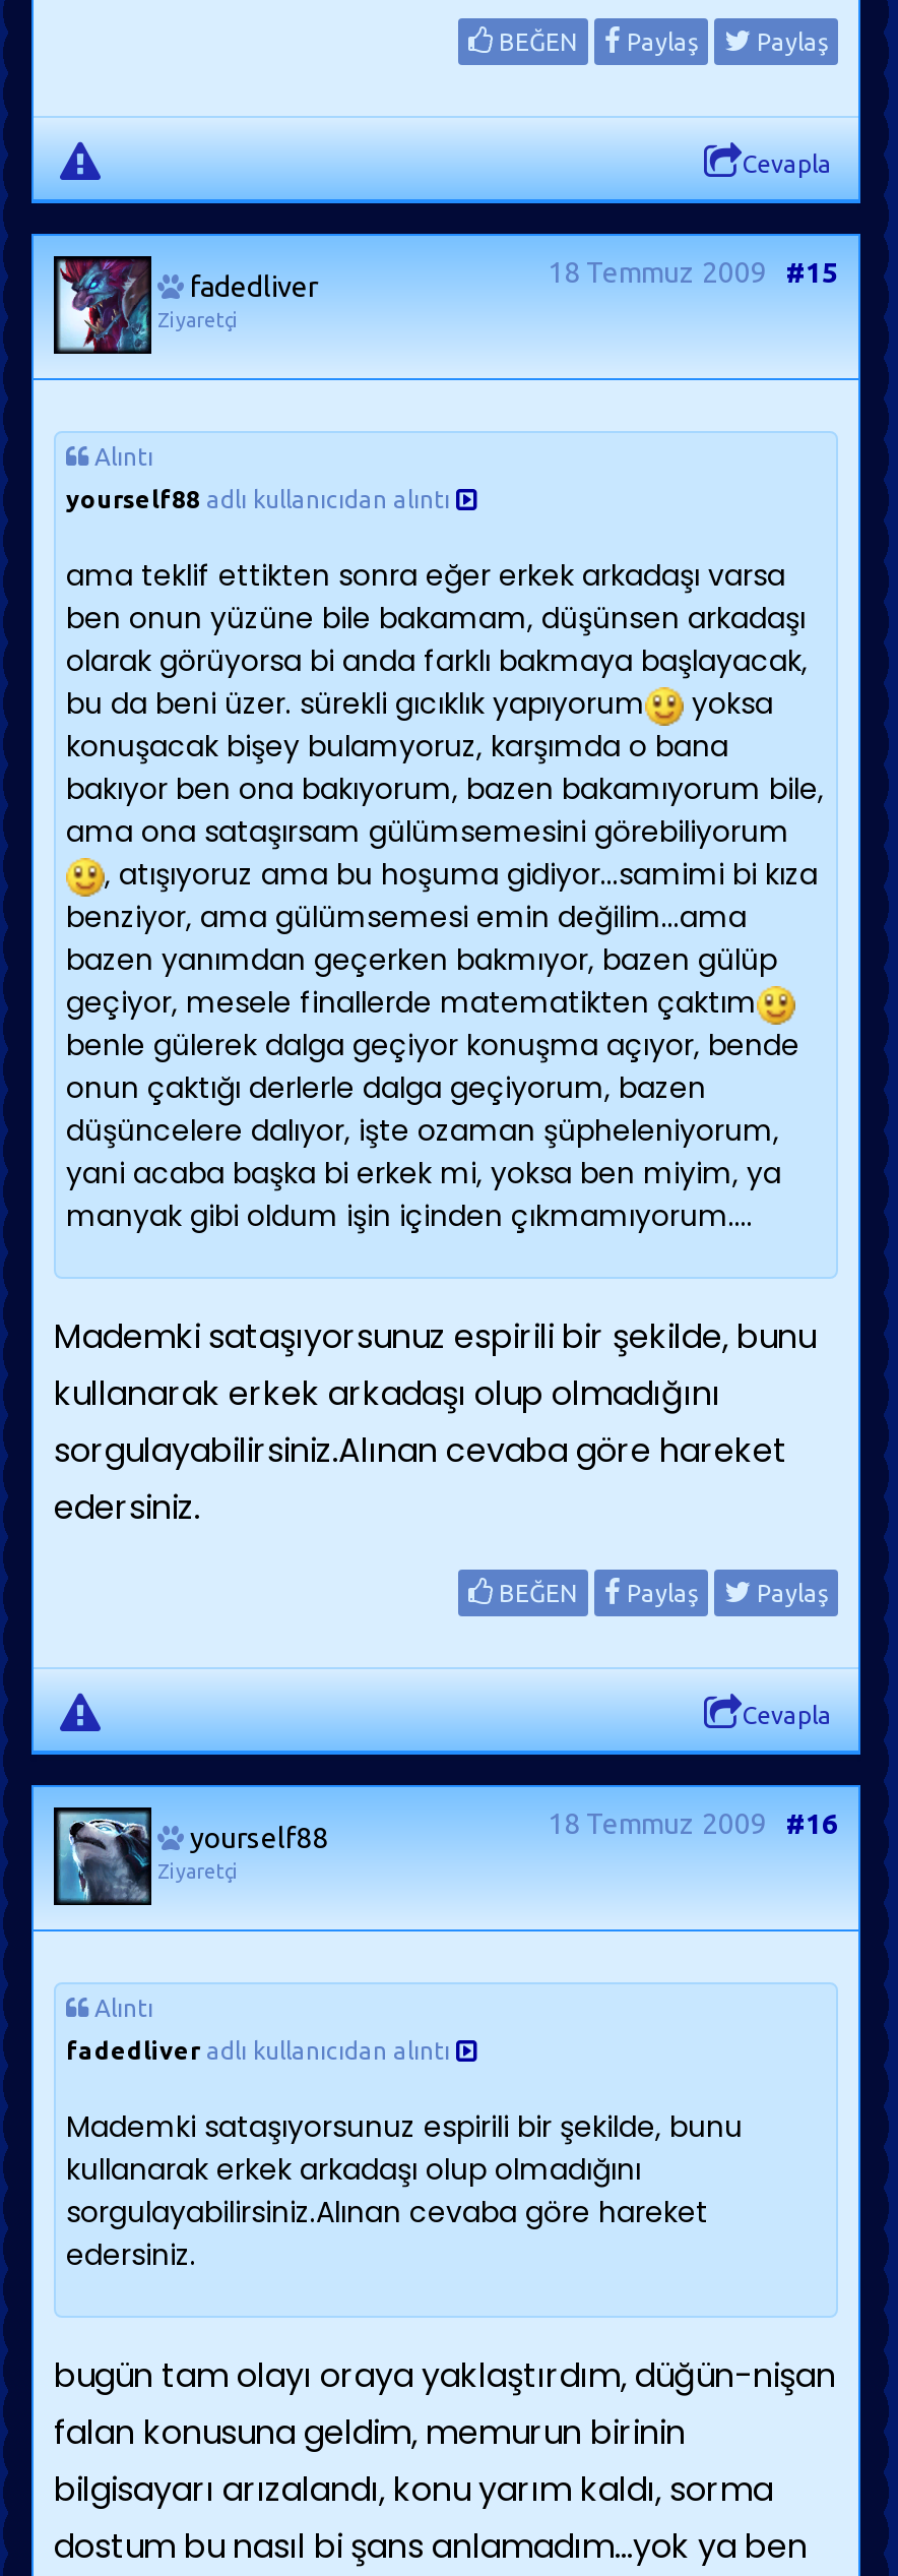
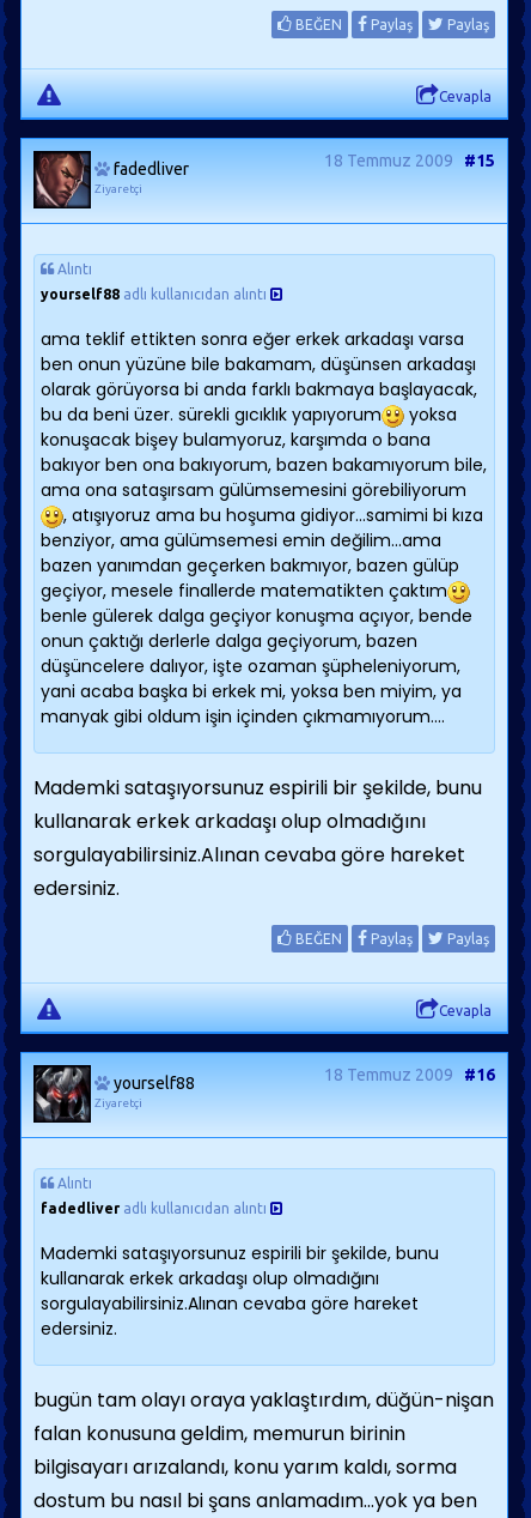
[58,260,147,350] [image] -> [35,152,90,207] [image]
[58,1812,149,1901] [image] -> [35,1066,90,1121] [image]

